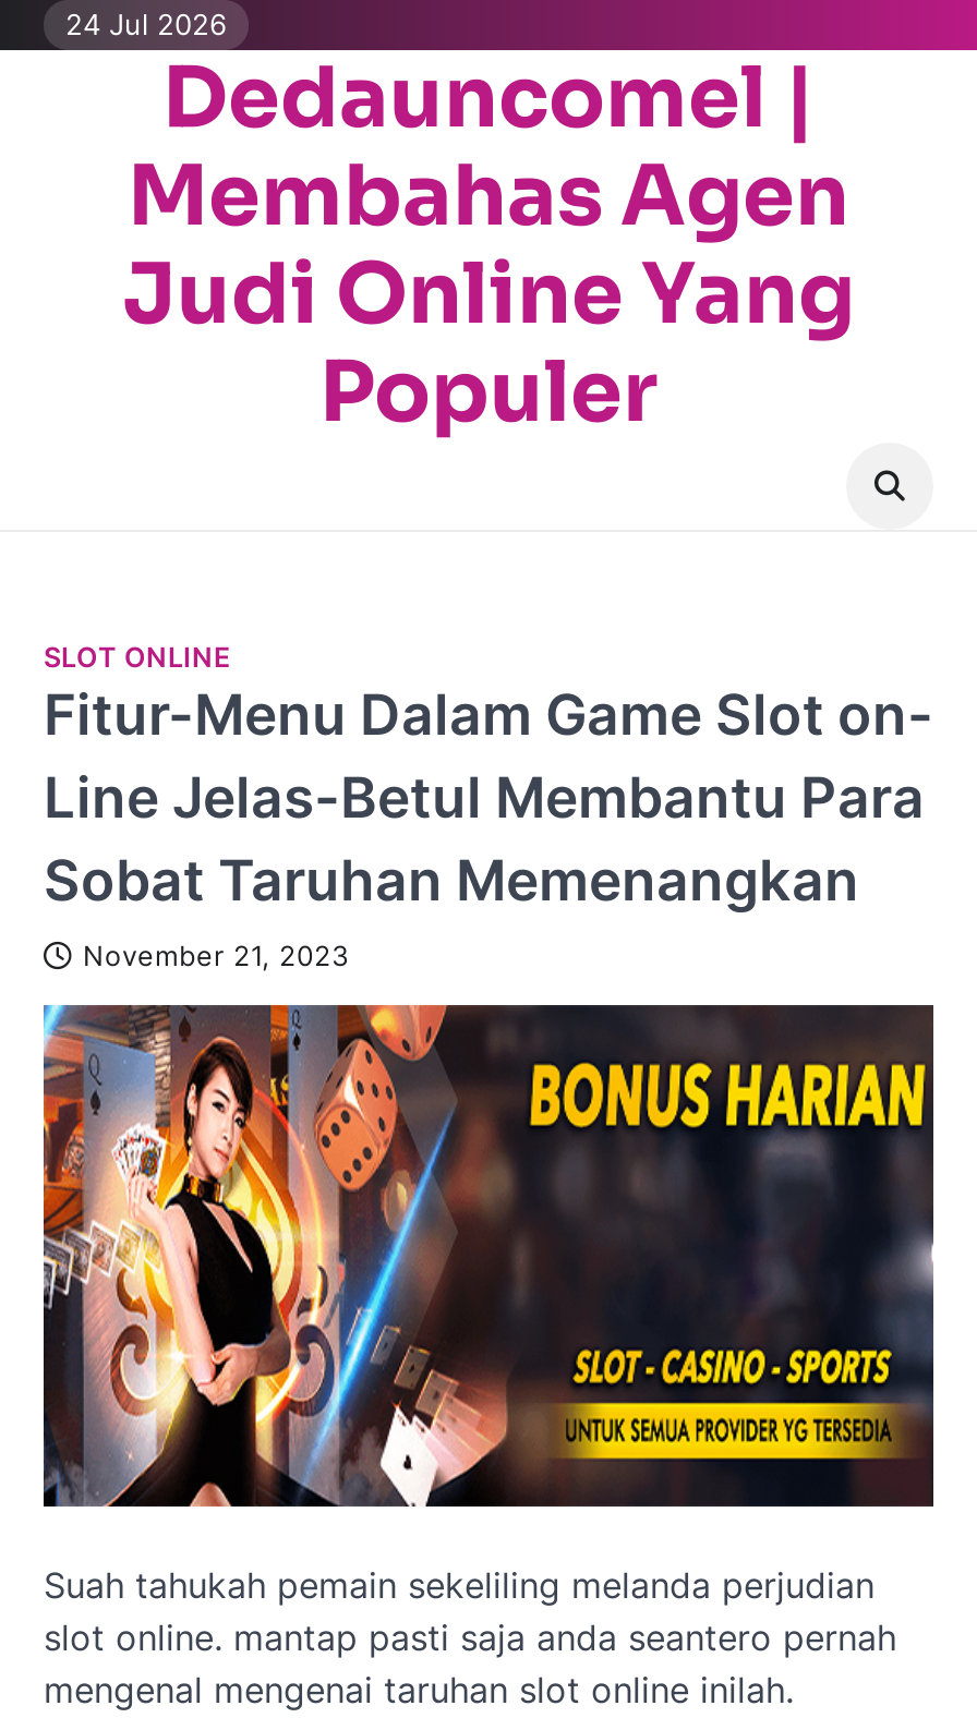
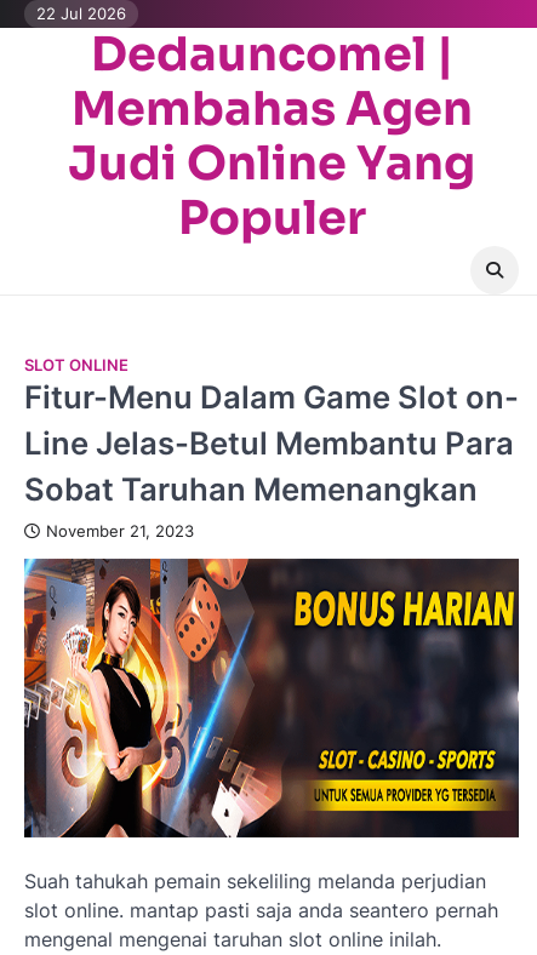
[65,7,227,41] 24 Jul 2026 -> [36,4,126,23] 22 Jul 2026

